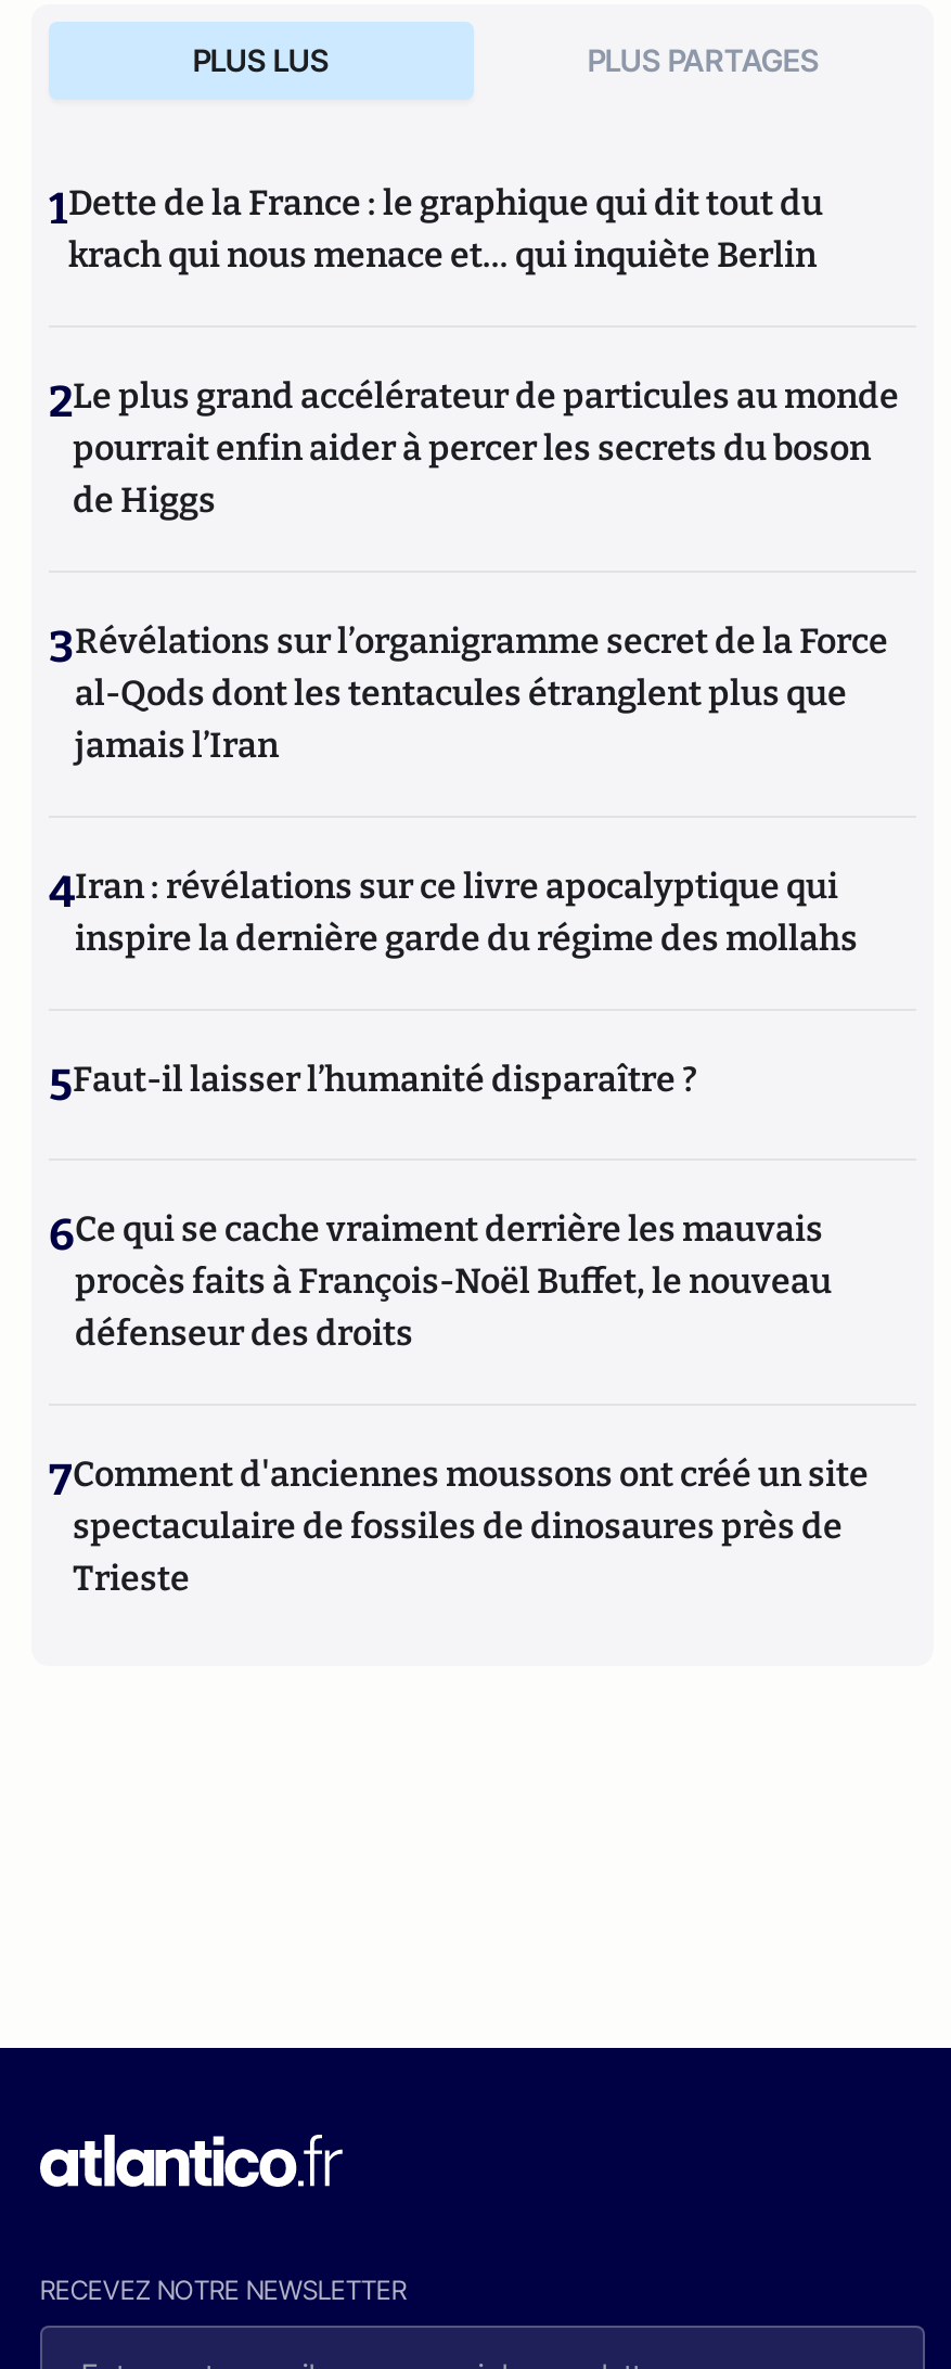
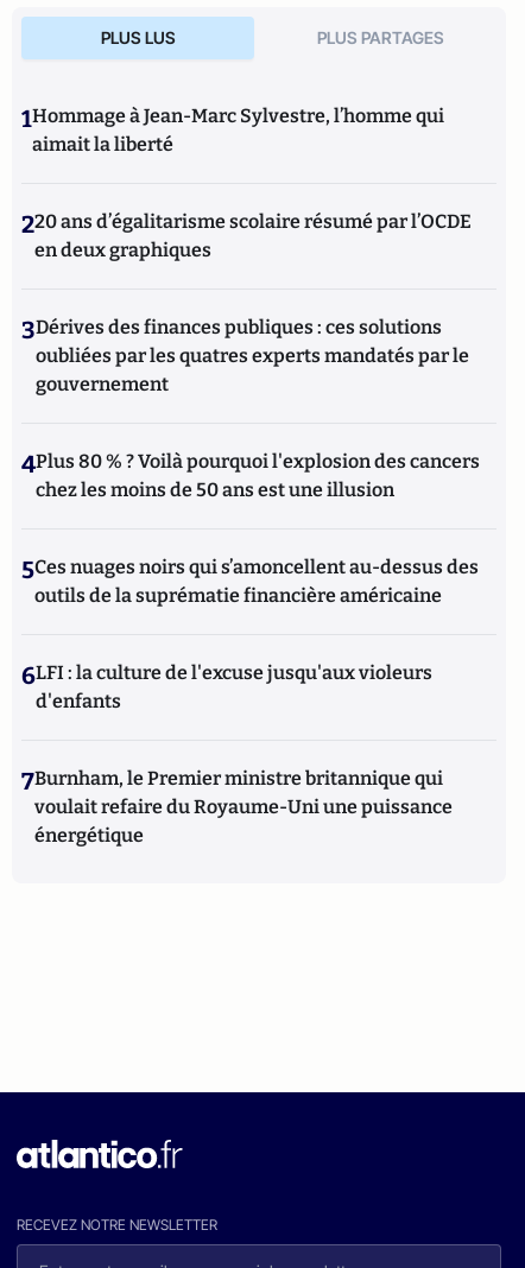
[49,182,823,276] 1Dette de la France : le graphique qui dit tout du | krach qui nous menace et… qui inquiète Berlin -> [21,104,444,156] 1Hommage à Jean-Marc Sylvestre, l’homme qui | aimait la liberté
[49,375,899,521] 2Le plus grand accélérateur de particules au monde | pourrait enfin aider à percer les secrets du boson | de Higgs -> [21,210,472,261] 220 ans d’égalitarisme scolaire résumé par l’OCDE | en deux graphiques
[49,620,888,766] 3Révélations sur l’organigramme secret de la Force | al-Qods dont les tentacules étranglent plus que | jamais l’Iran -> [21,316,469,395] 3Dérives des finances publiques : ces solutions | oubliées par les quatres experts mandatés par le | gouvernement
[49,866,858,959] 4Iran : révélations sur ce livre apocalyptique qui | inspire la dernière garde du régime des mollahs -> [21,450,480,501] 4Plus 80 % ? Voilà pourquoi l'explosion des cancers | chez les moins de 50 ans est une illusion
[49,1059,697,1111] 5Faut-il laisser l’humanité disparaître ? -> [21,556,479,607] 5Ces nuages noirs qui s’amoncellent au-dessus des | outils de la suprématie financière américaine
[49,1208,832,1354] 6Ce qui se cache vraiment derrière les mauvais | procès faits à François-Noël Buffet, le nouveau | défenseur des droits -> [21,661,432,712] 6LFI : la culture de l'excuse jusqu'aux violeurs | d'enfants
[49,1454,869,1599] 7Comment d'anciennes moussons ont créé un site | spectaculaire de fossiles de dinosaures près de | Trieste -> [21,767,453,847] 7Burnham, le Premier ministre britannique qui | voulait refaire du Royaume-Uni une puissance | énergétique

